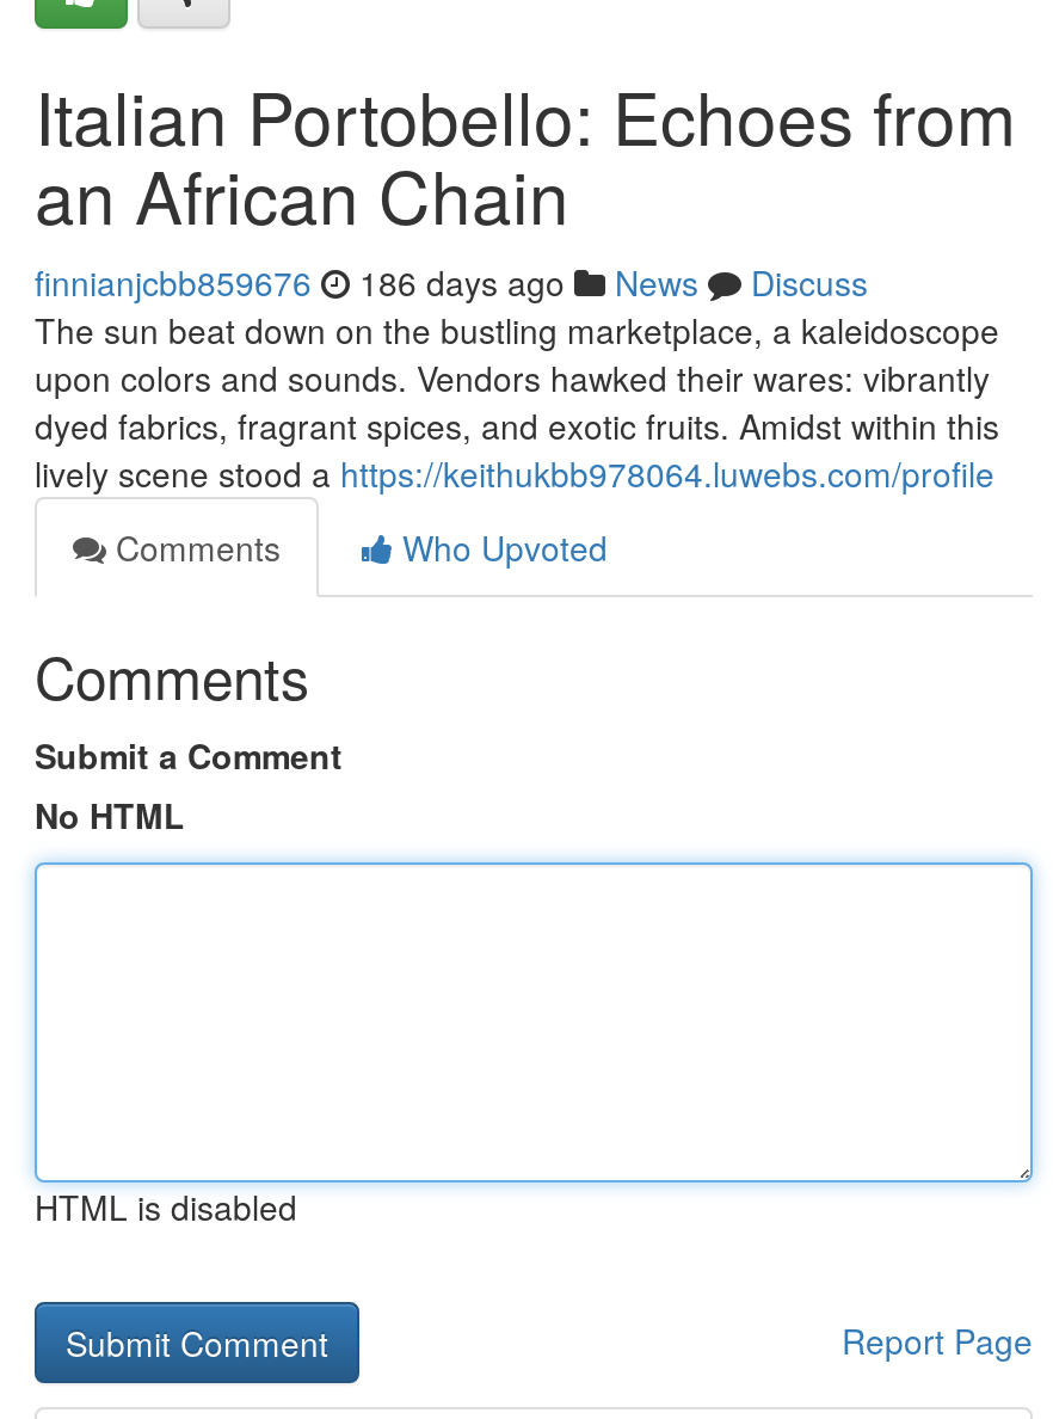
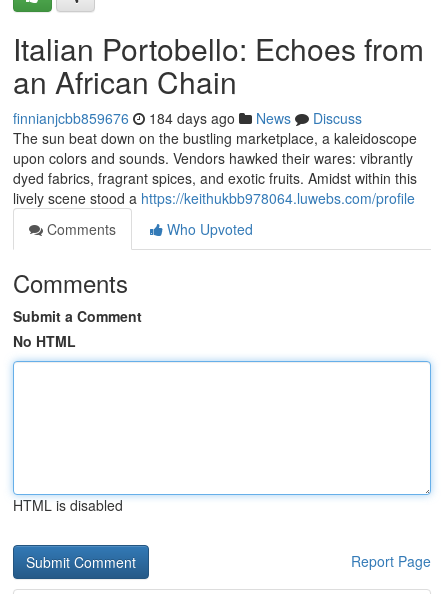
[35,258,868,306] finnianjcbb859676 186 days ago News Discuss -> [13,108,362,128] finnianjcbb859676 184 days ago News Discuss

